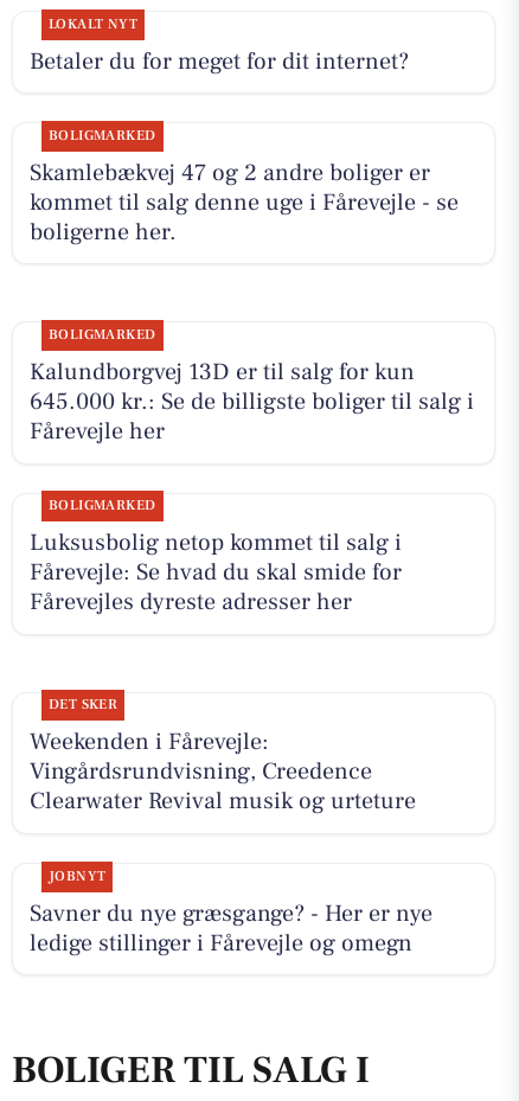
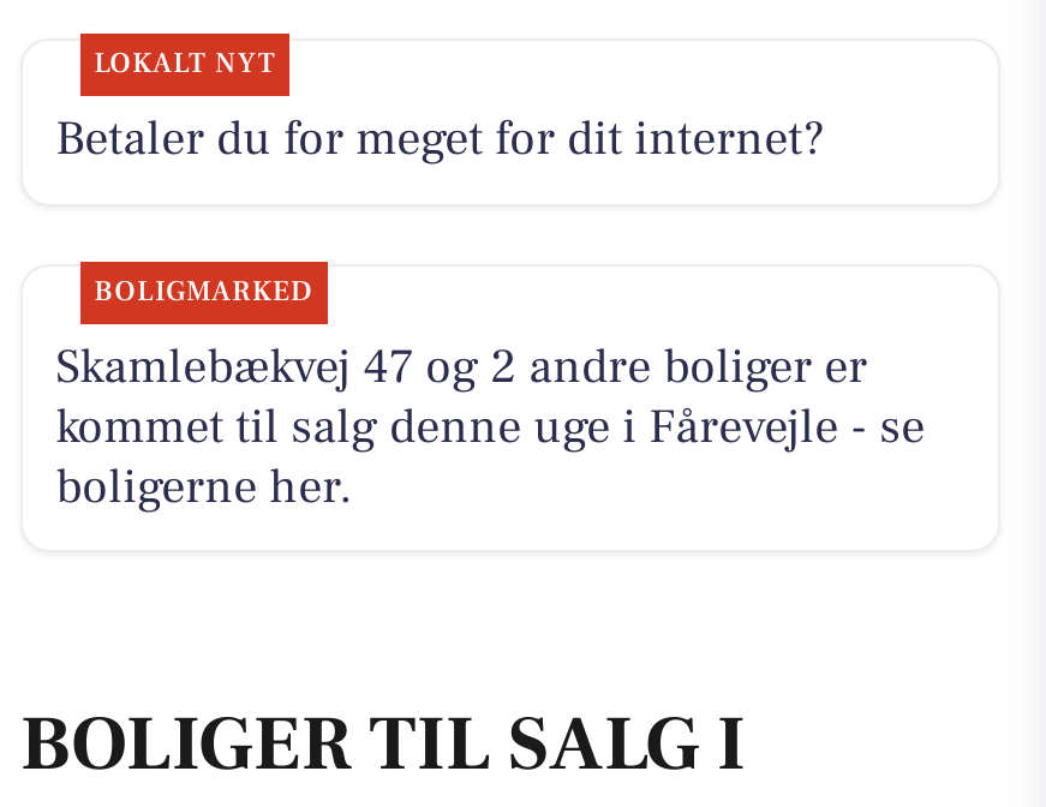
[29,326,473,618] BOLIGMARKED | Kalundborgvej 13D er til salg for kun | 645.000 kr.: Se de billigste boliger til salg i | Fårevejle her | BOLIGMARKED | Luksusbolig netop kommet til salg i | Fårevejle: Se hvad du skal smide for | Fårevejles dyreste adresser her -> none
[29,696,432,958] DET SKER | Weekenden i Fårevejle: | Vingårdsrundvisning, Creedence | Clearwater Revival musik og urteture | JOBNYT | Savner du nye græsgange? - Her er nye | ledige stillinger i Fårevejle og omegn -> none

